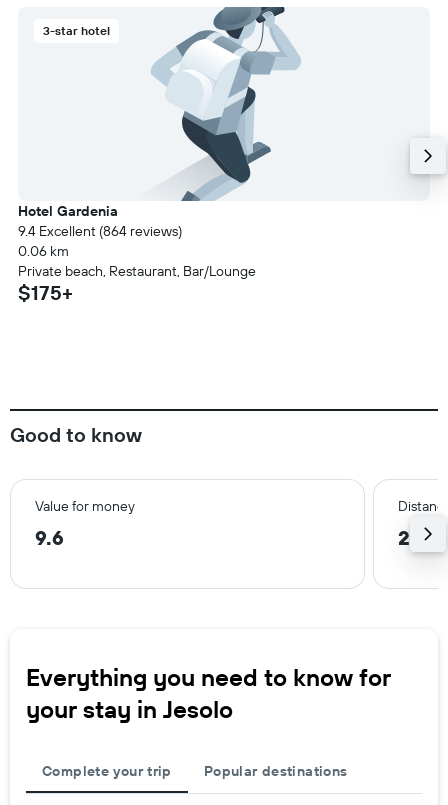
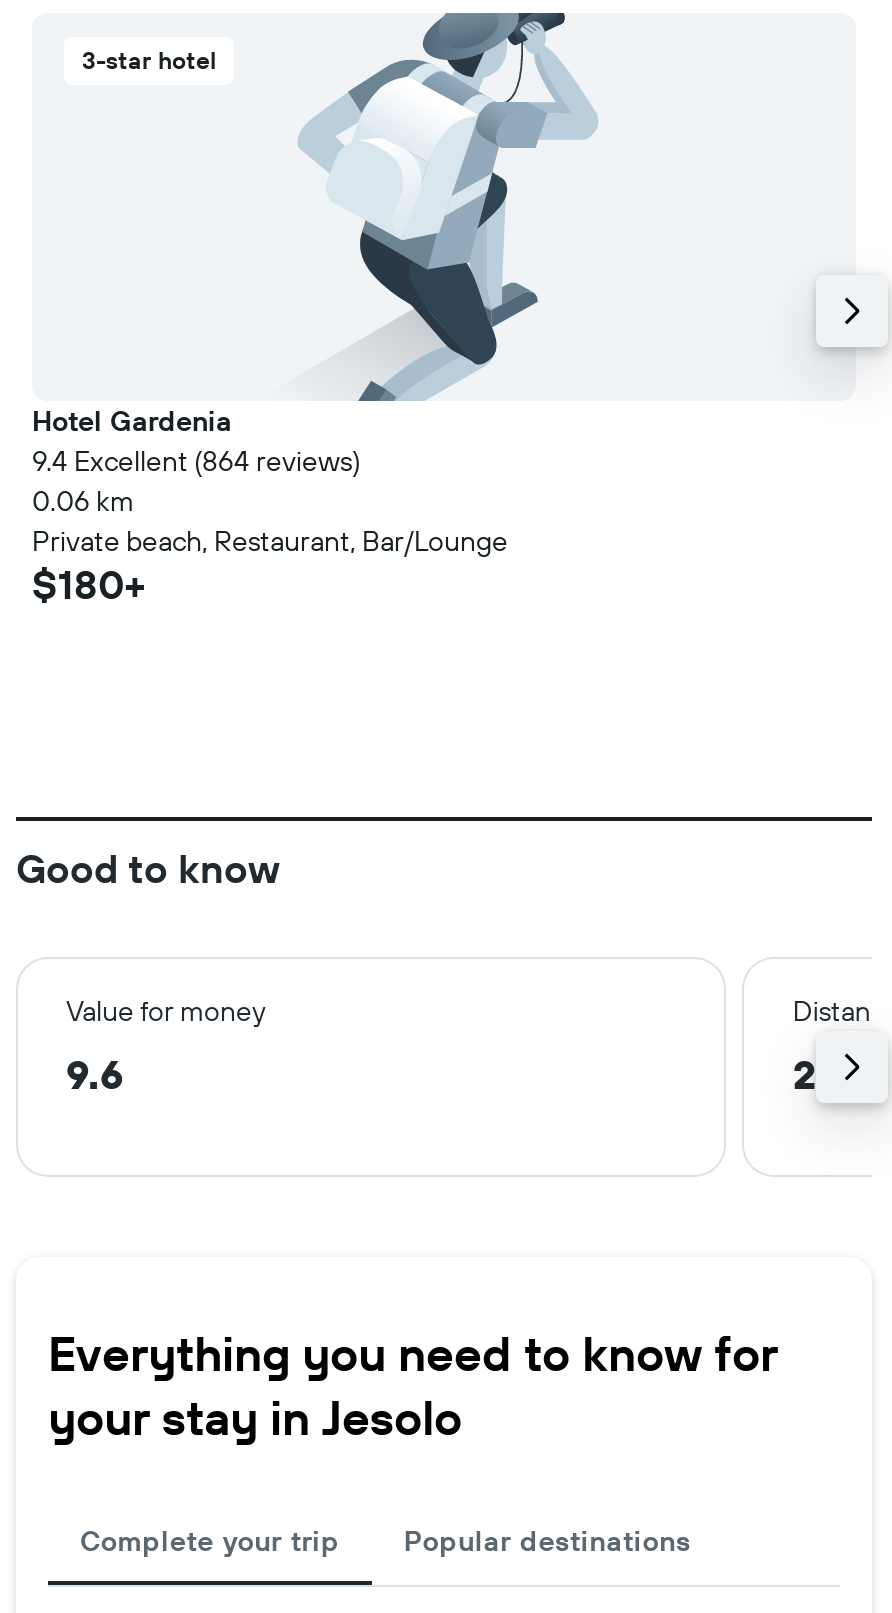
[18,280,73,305] $175+ -> [32,559,146,609] $180+

